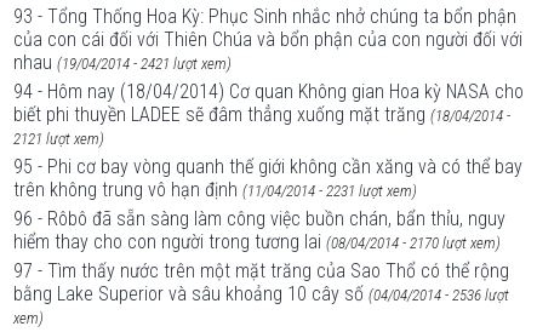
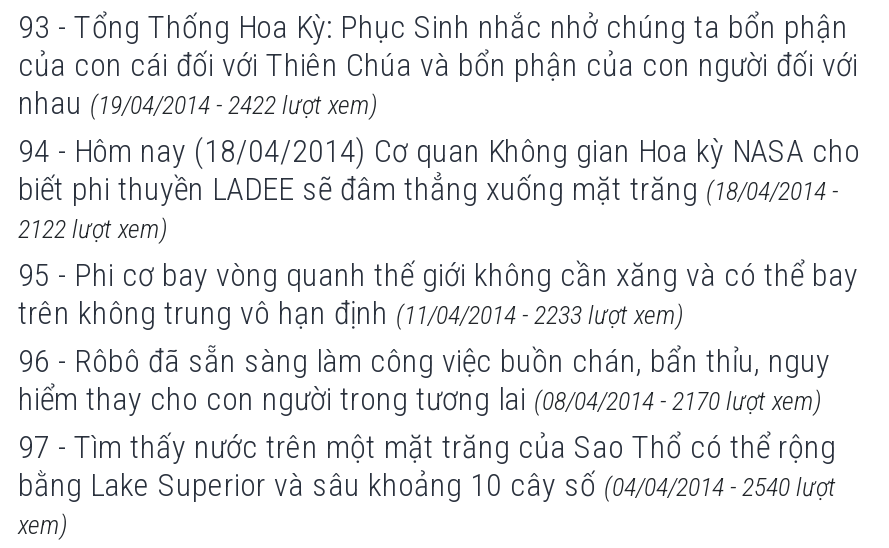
[13,51,232,74] nhau (19/04/2014 - 2421 lượt xem) -> [18,84,378,122] nhau (19/04/2014 - 2422 lượt xem)
[13,130,104,148] 2121 lượt xem) -> [18,214,168,244] 2122 lượt xem)
[13,178,417,201] trên không trung vô hạn định (11/04/2014 - 2231 lượt xem) -> [18,294,684,332] trên không trung vô hạn định (11/04/2014 - 2233 lượt xem)
[13,282,509,305] bằng Lake Superior và sâu khoảng 10 cây số (04/04/2014 - 2536 lượt -> [18,466,836,504] bằng Lake Superior và sâu khoảng 10 cây số (04/04/2014 - 2540 lượt

